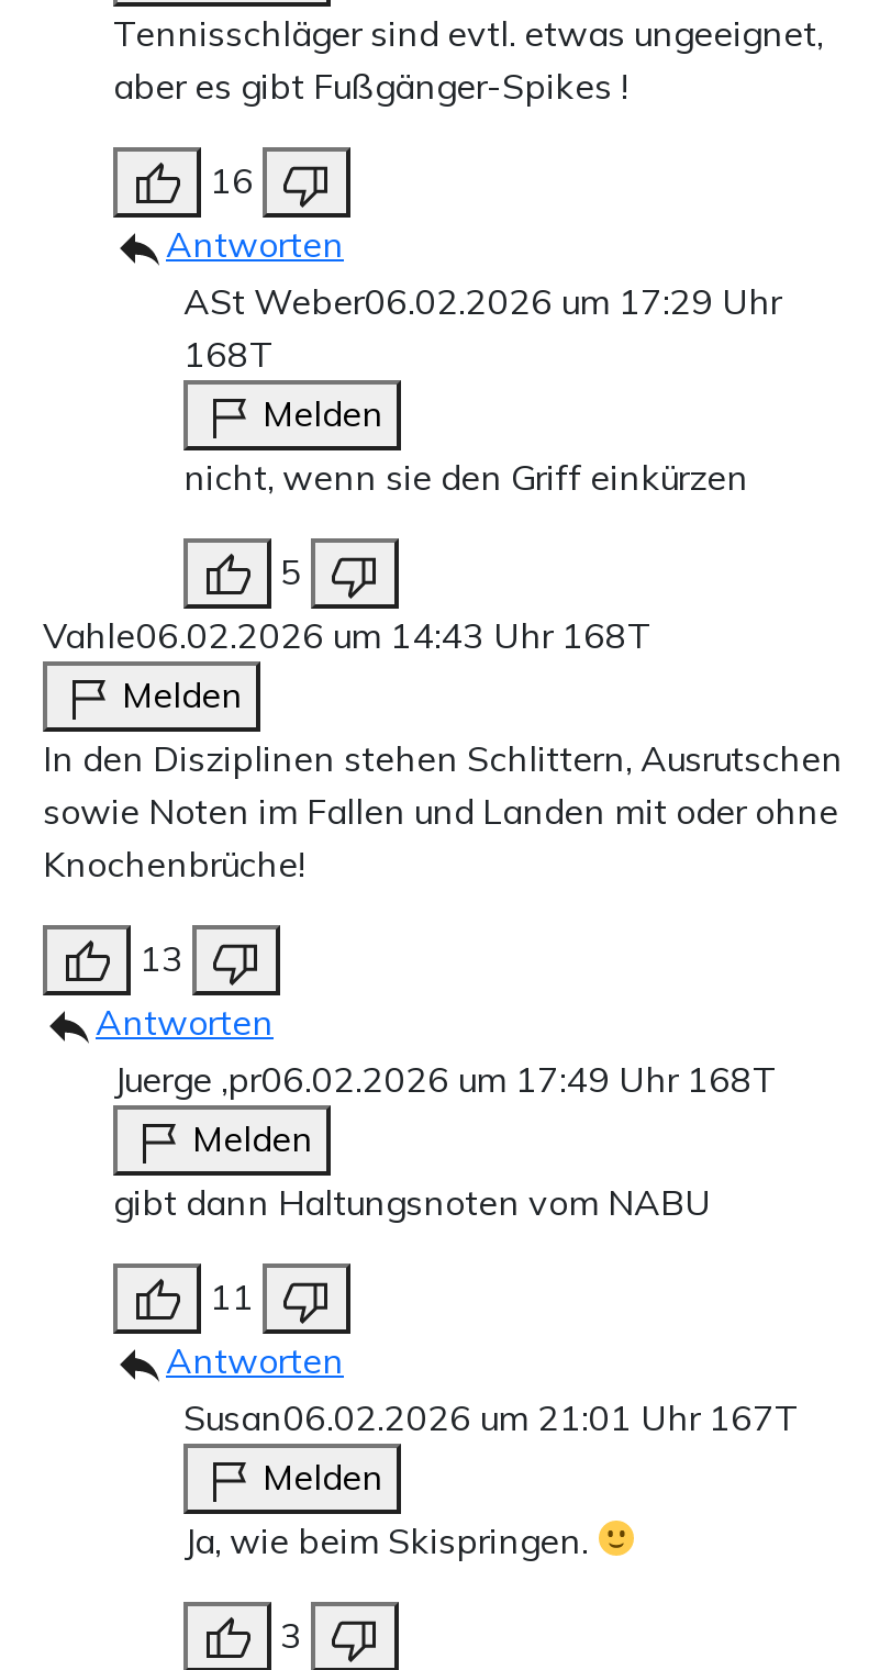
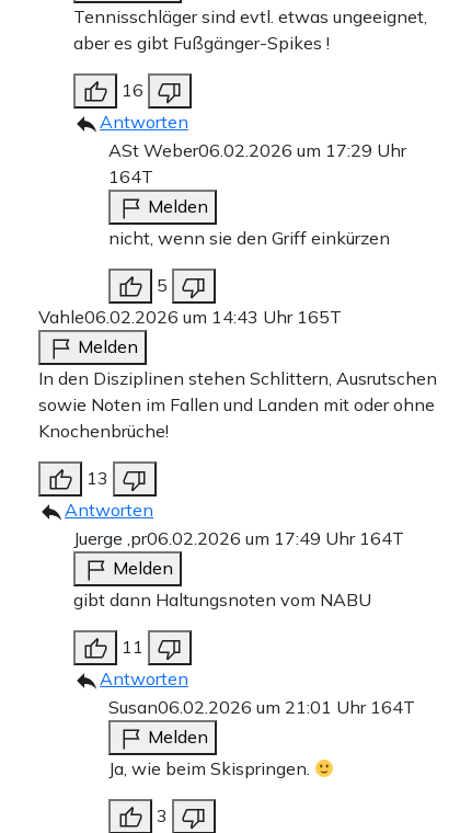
[183,332,274,376] 168T -> [108,165,153,187] 164T
[43,613,651,657] Vahle06.02.2026 um 14:43 Uhr 168T -> [38,306,342,328] Vahle06.02.2026 um 14:43 Uhr 165T
[113,1057,777,1101] Juerge ,pr06.02.2026 um 17:49 Uhr 168T -> [73,527,404,549] Juerge ,pr06.02.2026 um 17:49 Uhr 164T
[183,1395,799,1439] Susan06.02.2026 um 21:01 Uhr 167T -> [108,696,415,718] Susan06.02.2026 um 21:01 Uhr 164T

